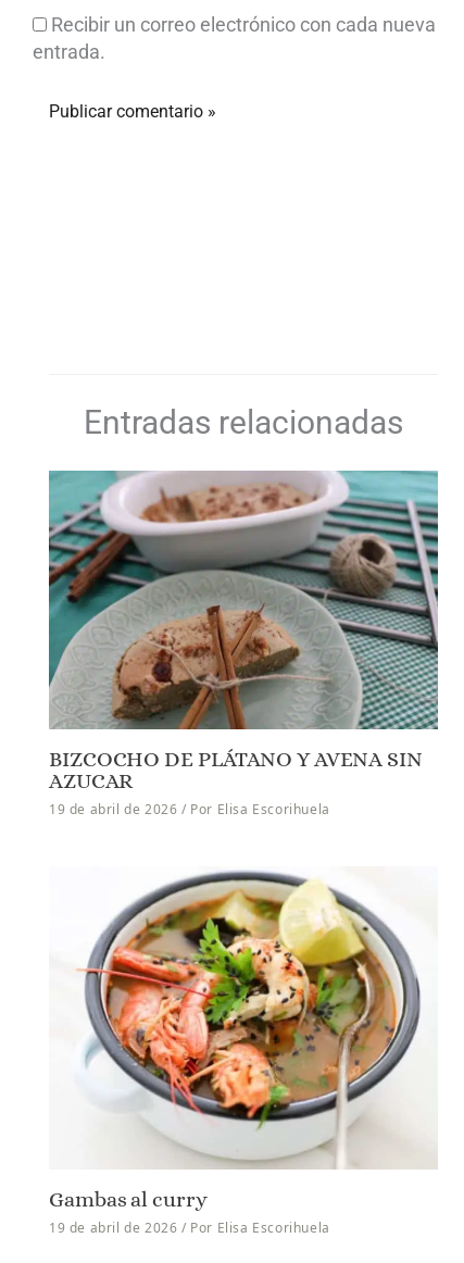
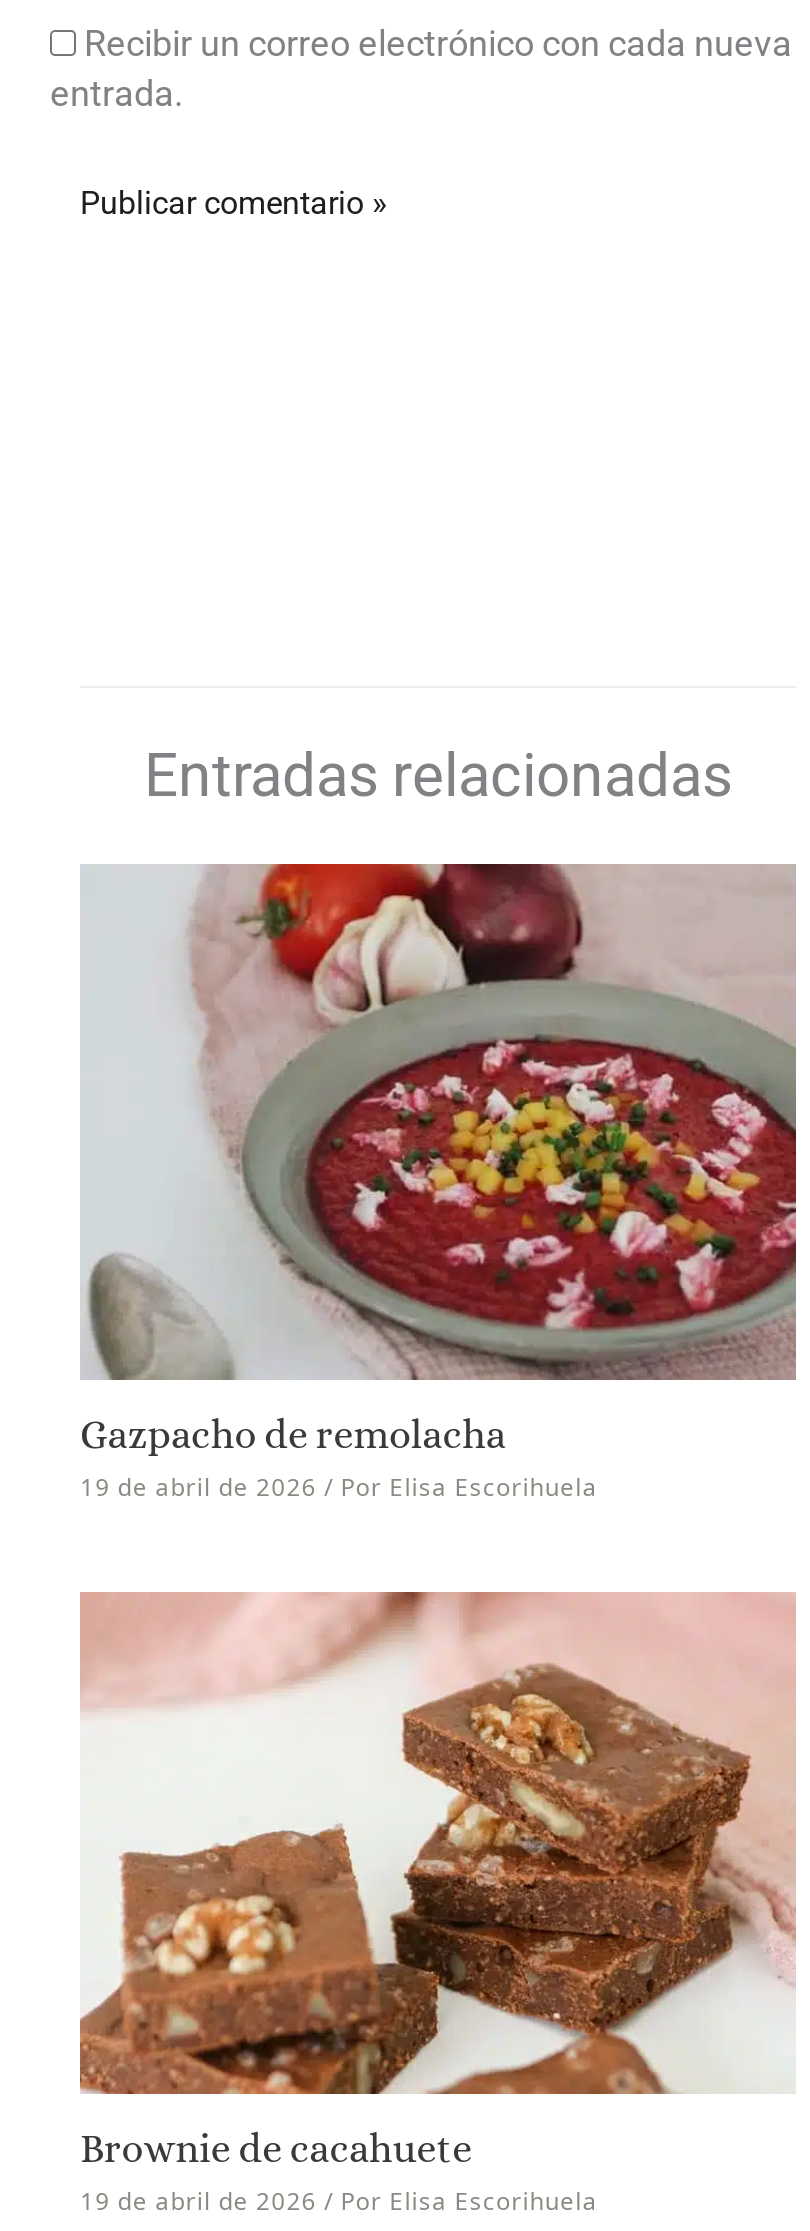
[48,471,439,794] [image] | BIZCOCHO DE PLÁTANO Y AVENA SIN | AZUCAR -> [80,862,798,1458] [image] | Gazpacho de remolacha
[49,870,437,1212] [image] | Gambas al curry -> [78,1590,796,2173] [image] | Brownie de cacahuete

